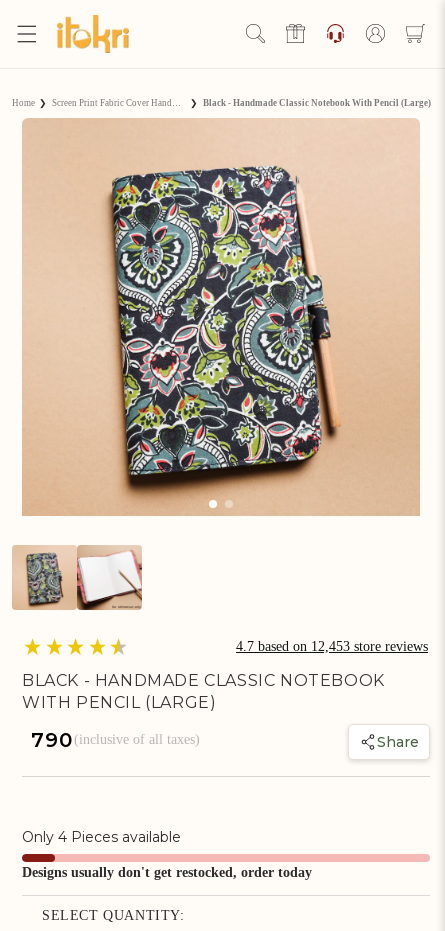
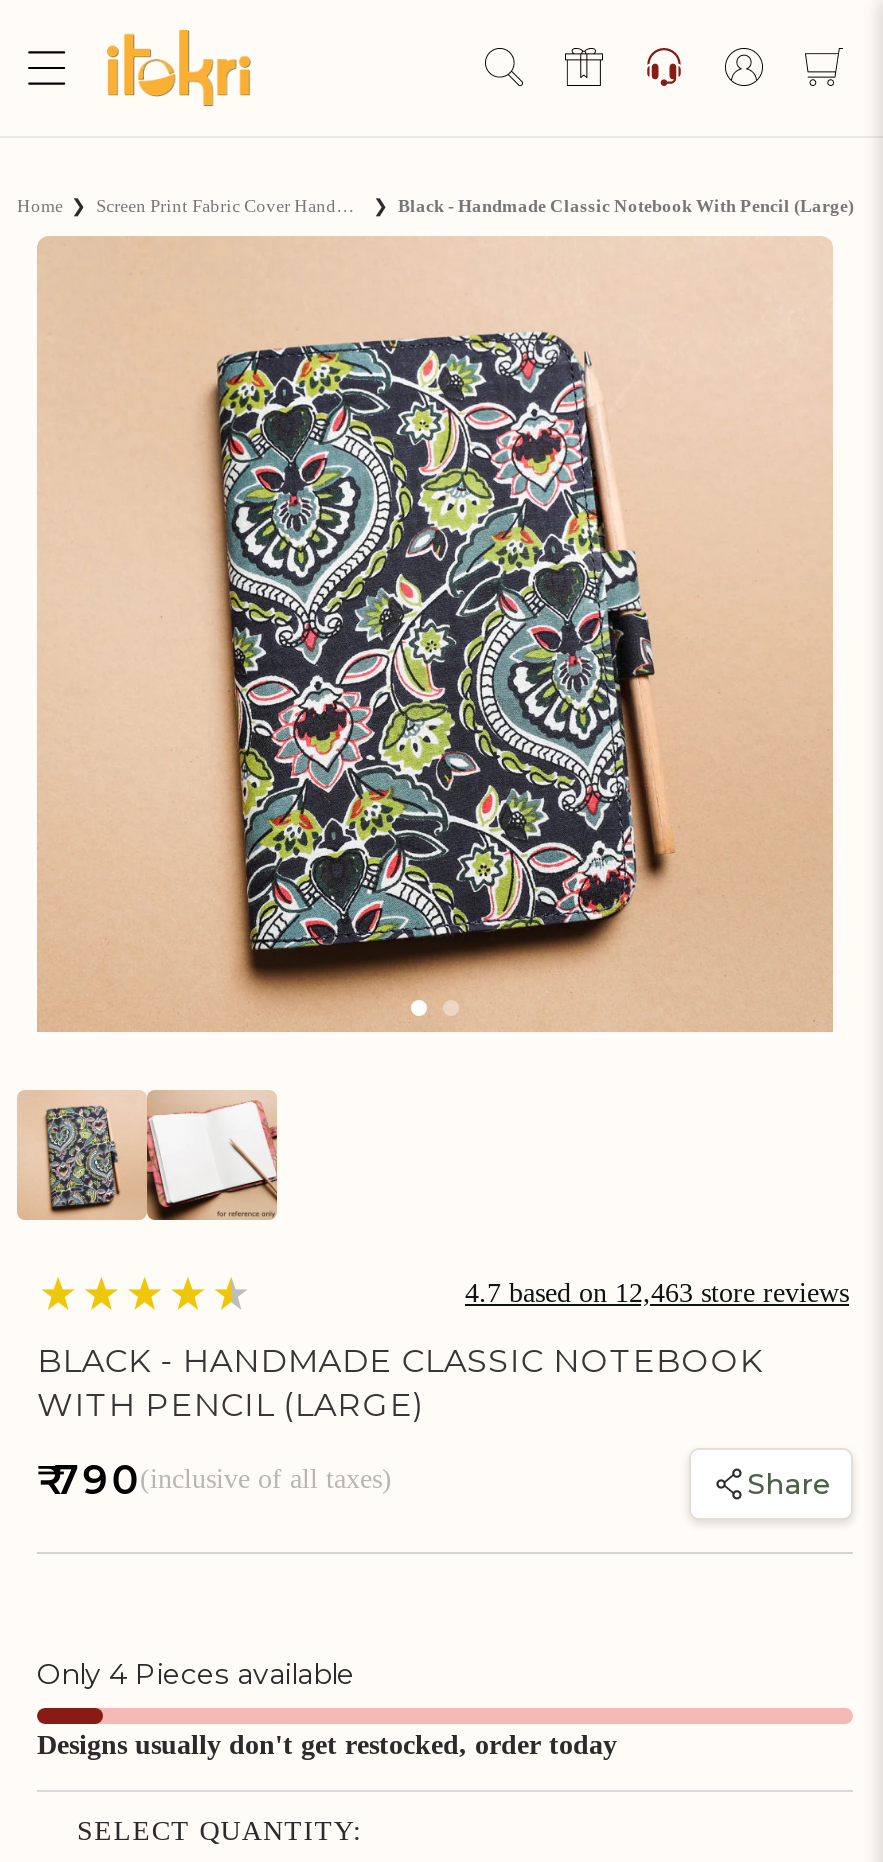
[236,639,428,654] 4.7 based on 12,453 store reviews -> [465,1278,849,1308] 4.7 based on 12,463 store reviews

